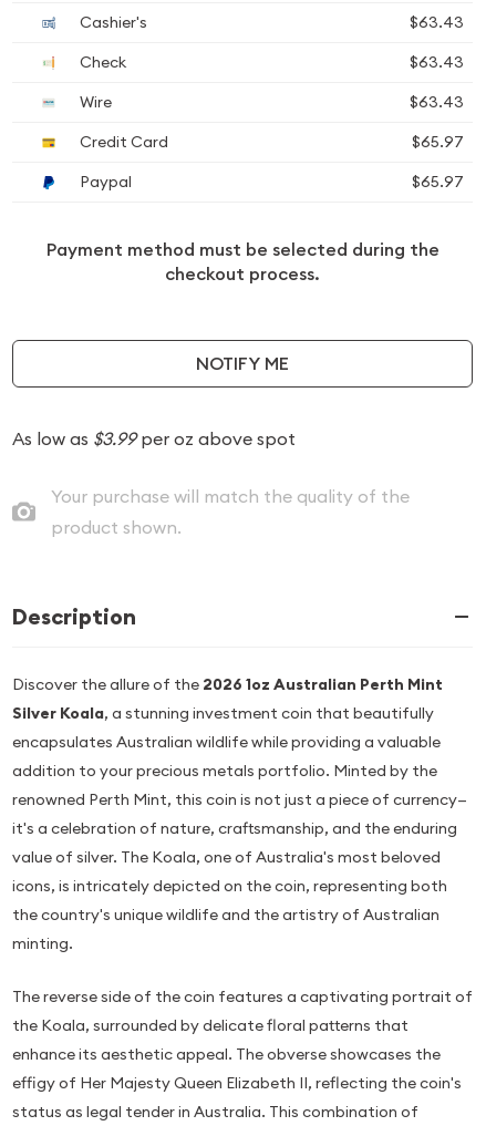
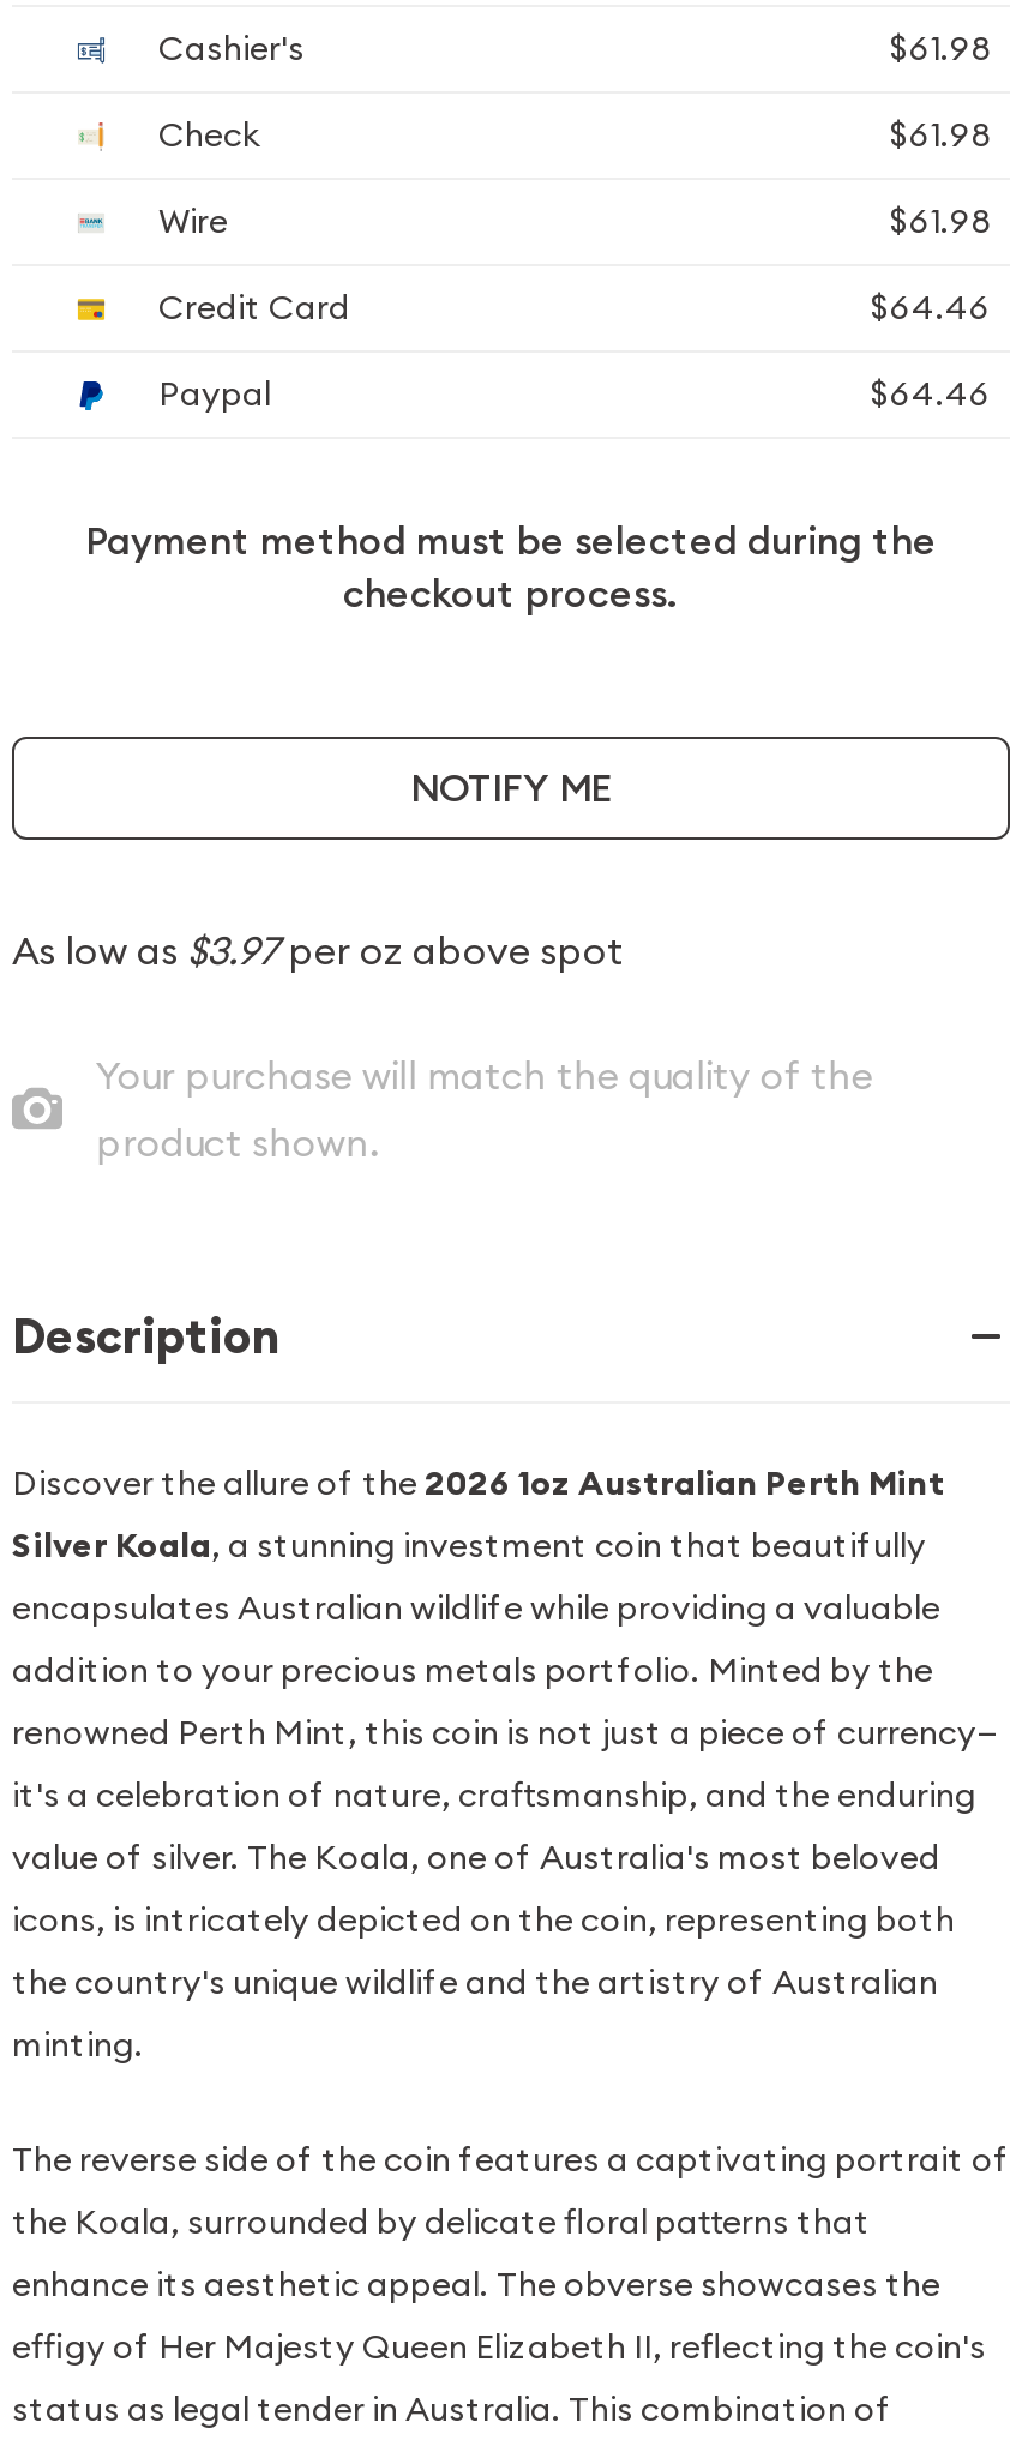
[410,12,464,32] $63.43 -> [890,26,991,70] $61.98
[410,52,464,72] $63.43 -> [890,113,991,156] $61.98
[410,92,464,112] $63.43 -> [890,199,991,242] $61.98
[412,132,464,152] $65.97 -> [871,286,991,329] $64.46
[412,172,464,192] $65.97 -> [871,372,991,415] $64.46
[12,427,296,450] As low as $3.99per oz above spot -> [12,926,624,974] As low as $3.97per oz above spot

